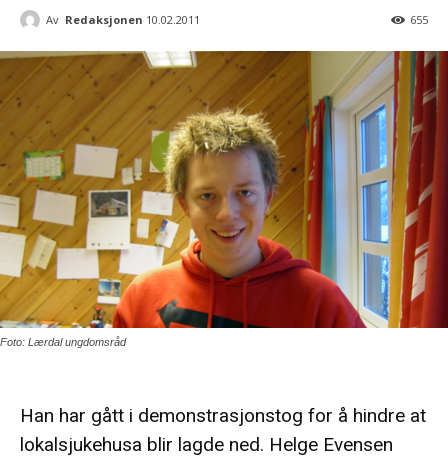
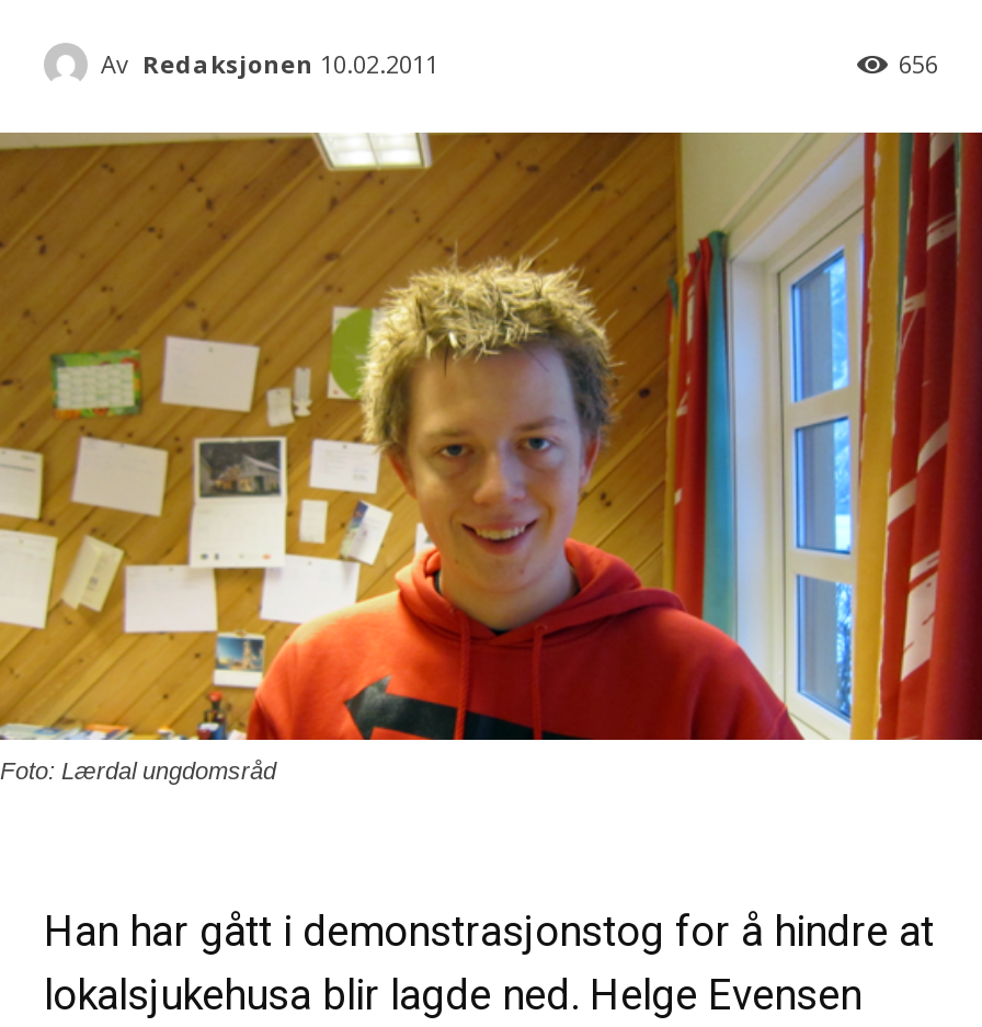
[410,12,428,27] 655 -> [899,47,938,80] 656

